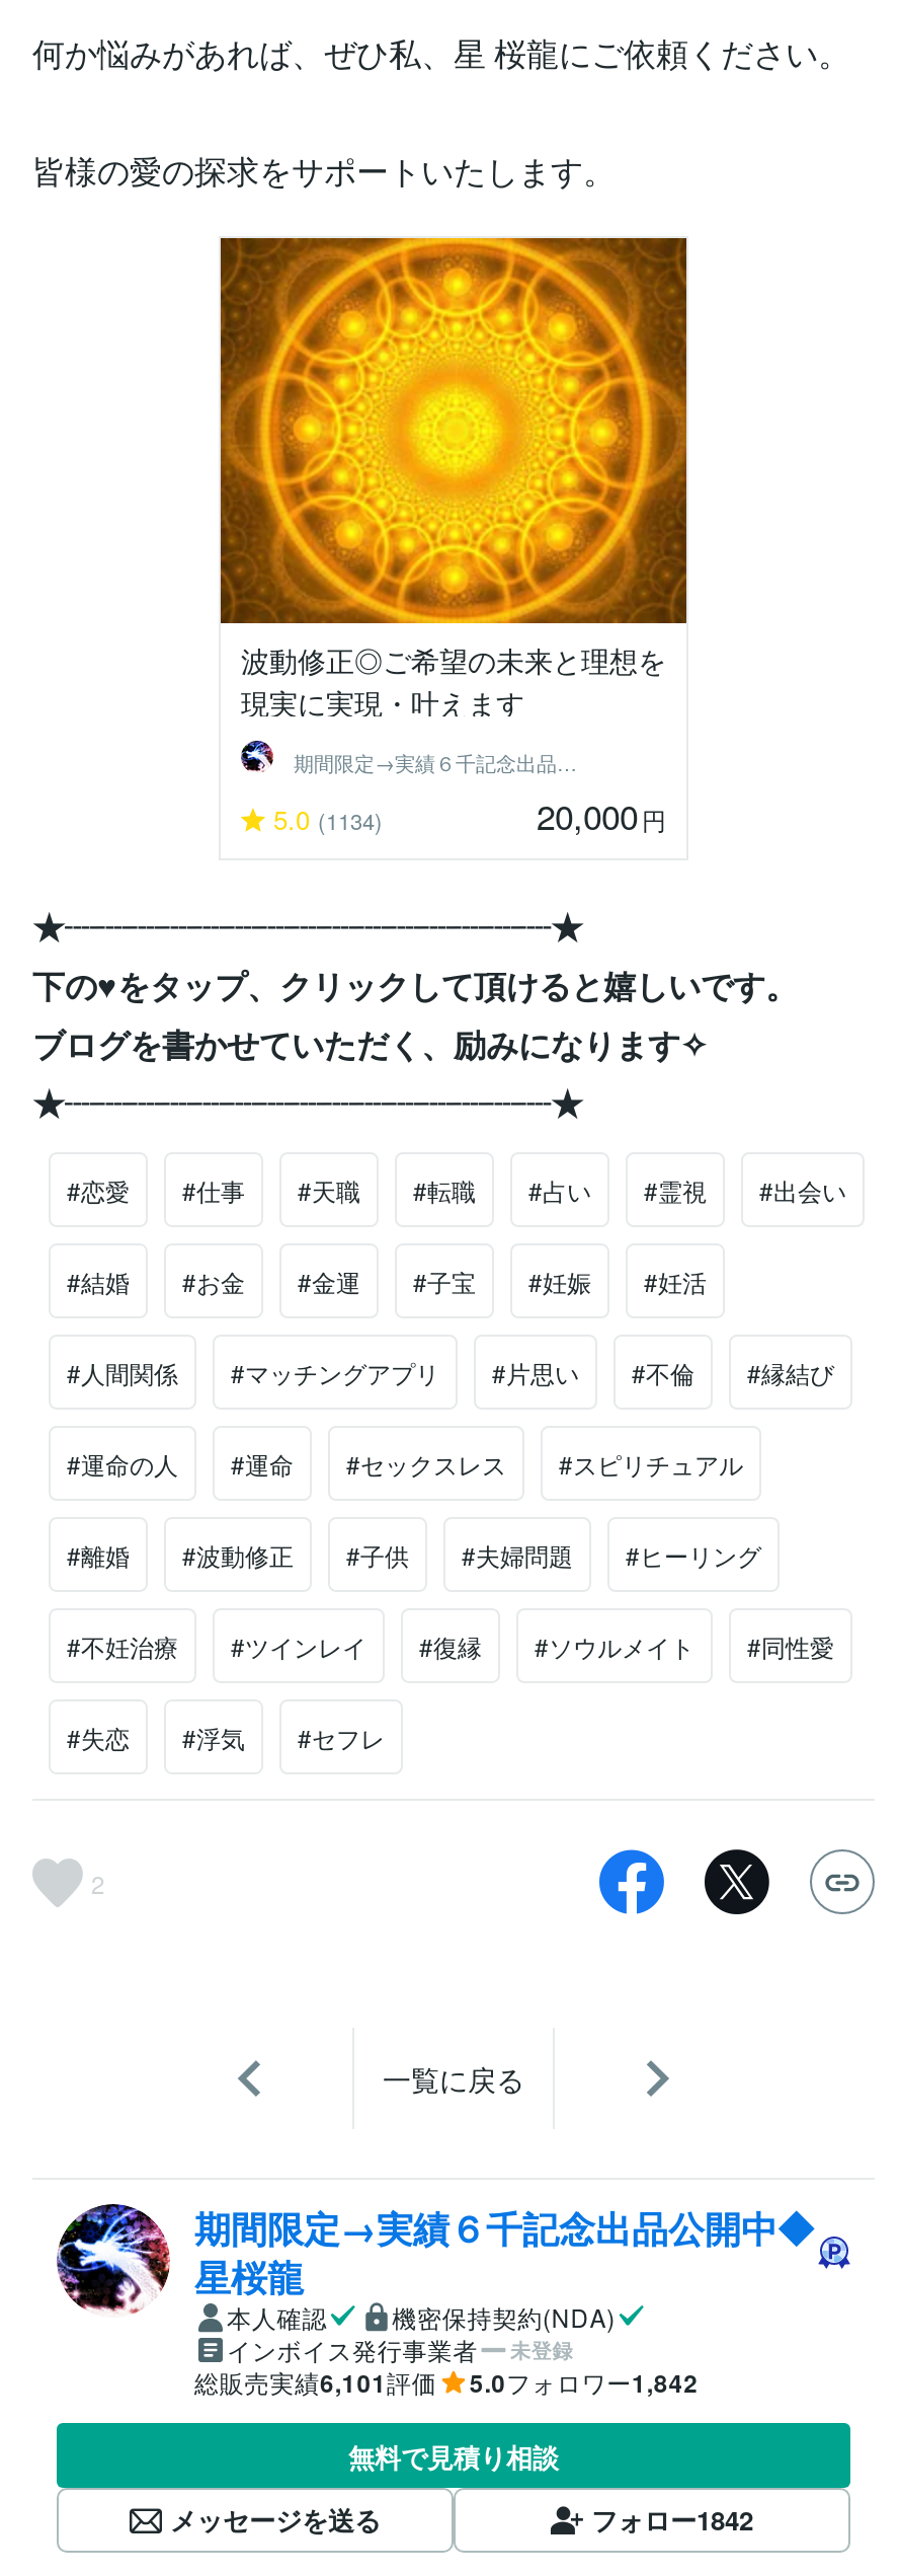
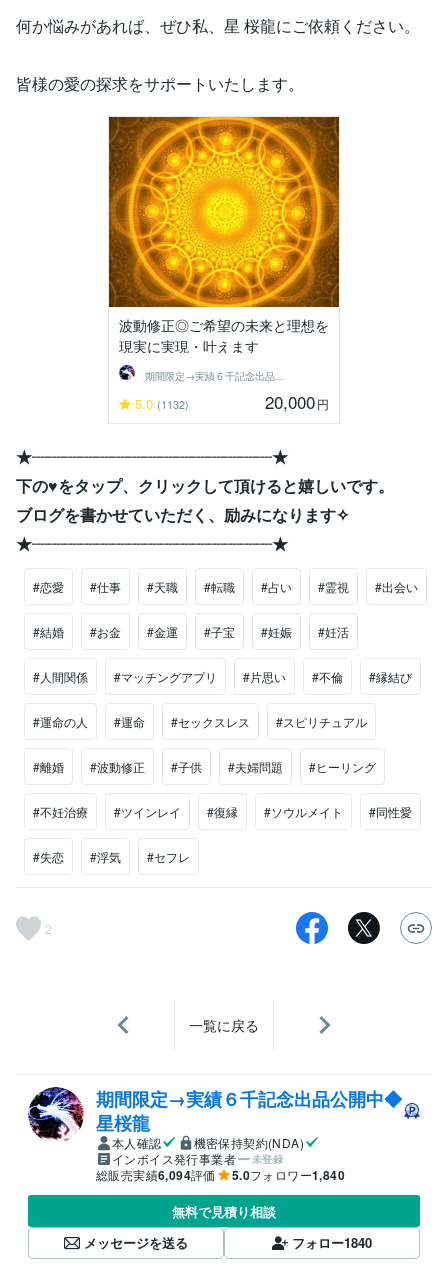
[273,800,383,838] 5.0 (1134) -> [135,394,189,413] 5.0 (1132)
[194,2365,437,2401] 総販売実績6,101評価 -> [96,1166,216,1184] 総販売実績6,094評価
[469,2365,699,2401] 5.0フォロワー1,842 -> [232,1166,345,1184] 5.0フォロワー1,840
[591,2501,753,2539] フォロー1842 -> [292,1233,372,1252] フォロー1840

